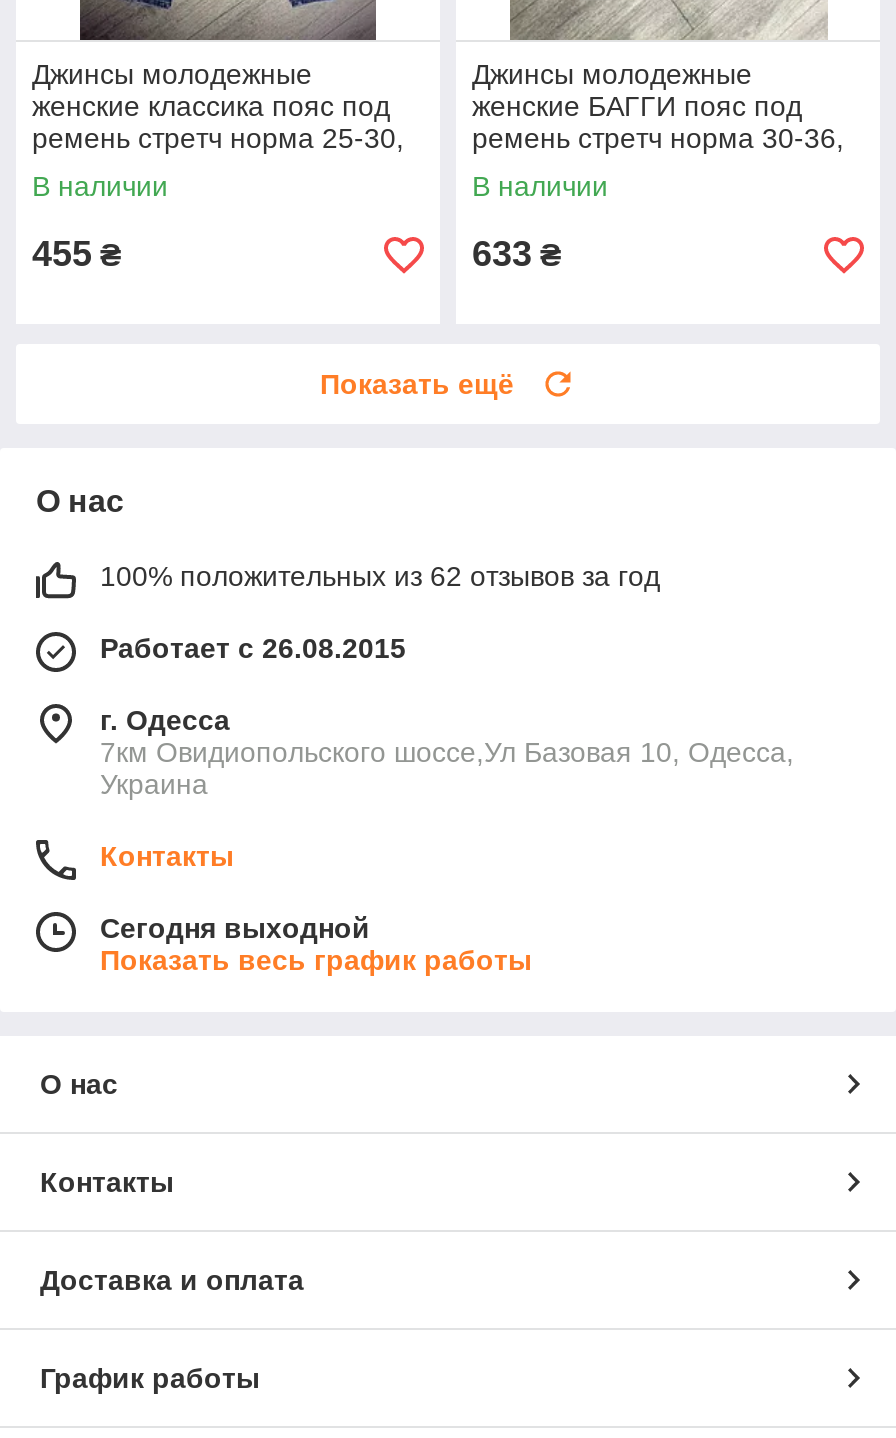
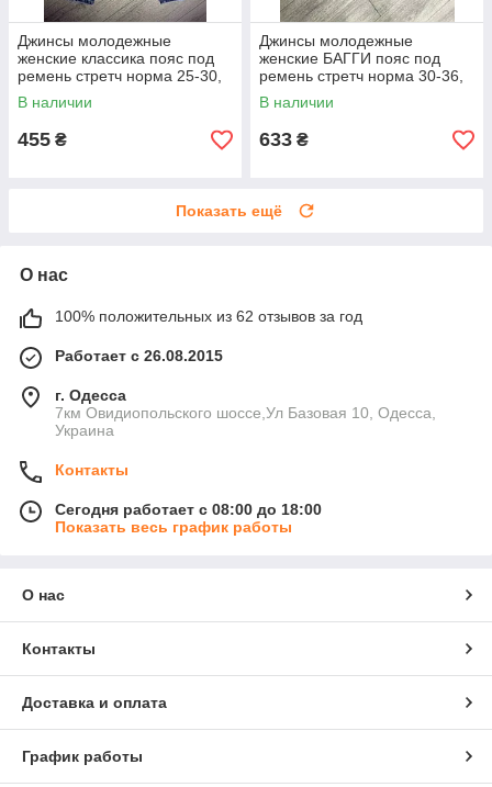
[100,913,370,945] Сегодня выходной -> [55,501,322,519] Сегодня работает с 08:00 до 18:00

